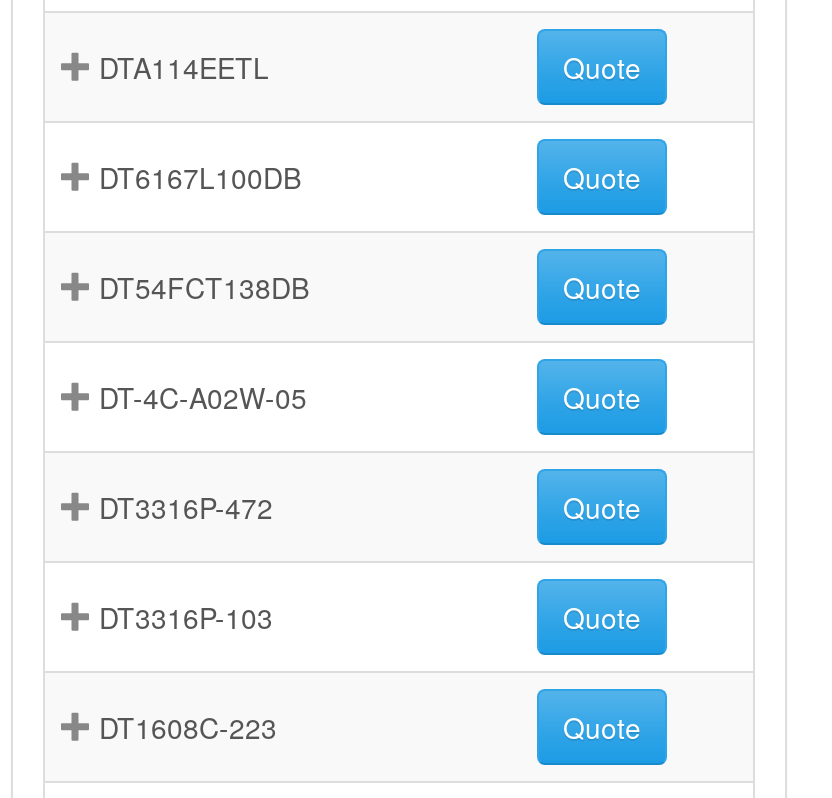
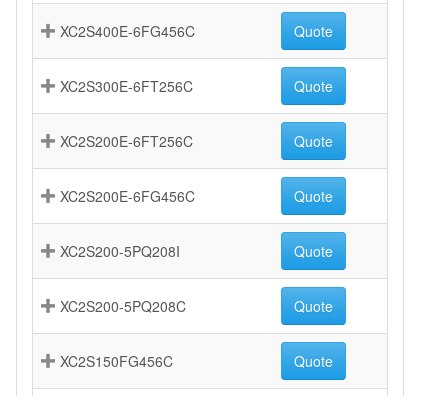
[99,47,269,87] DTA114EETL -> [60,21,195,41] XC2S400E-6FG456C
[99,157,301,197] DT6167L100DB -> [60,76,193,96] XC2S300E-6FT256C
[99,267,309,307] DT54FCT138DB -> [60,131,193,151] XC2S200E-6FT256C
[99,377,307,417] DT-4C-A02W-05 -> [60,186,195,206] XC2S200E-6FG456C
[99,487,273,527] DT3316P-472 -> [60,241,180,261] XC2S200-5PQ208I
[99,597,273,637] DT3316P-103 -> [60,296,186,316] XC2S200-5PQ208C
[99,707,277,747] DT1608C-223 -> [60,351,173,371] XC2S150FG456C

